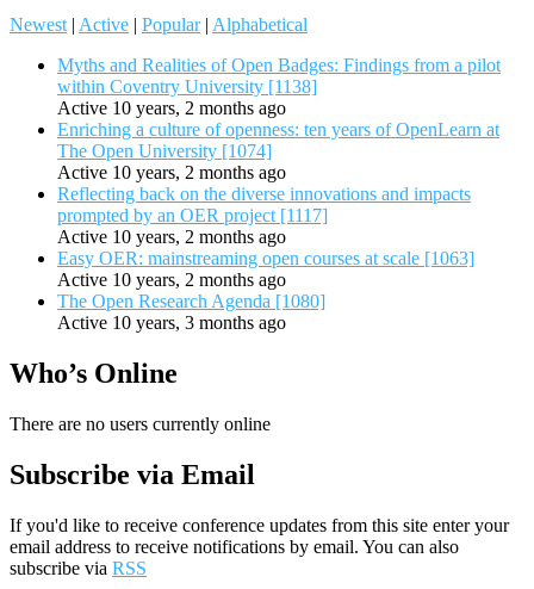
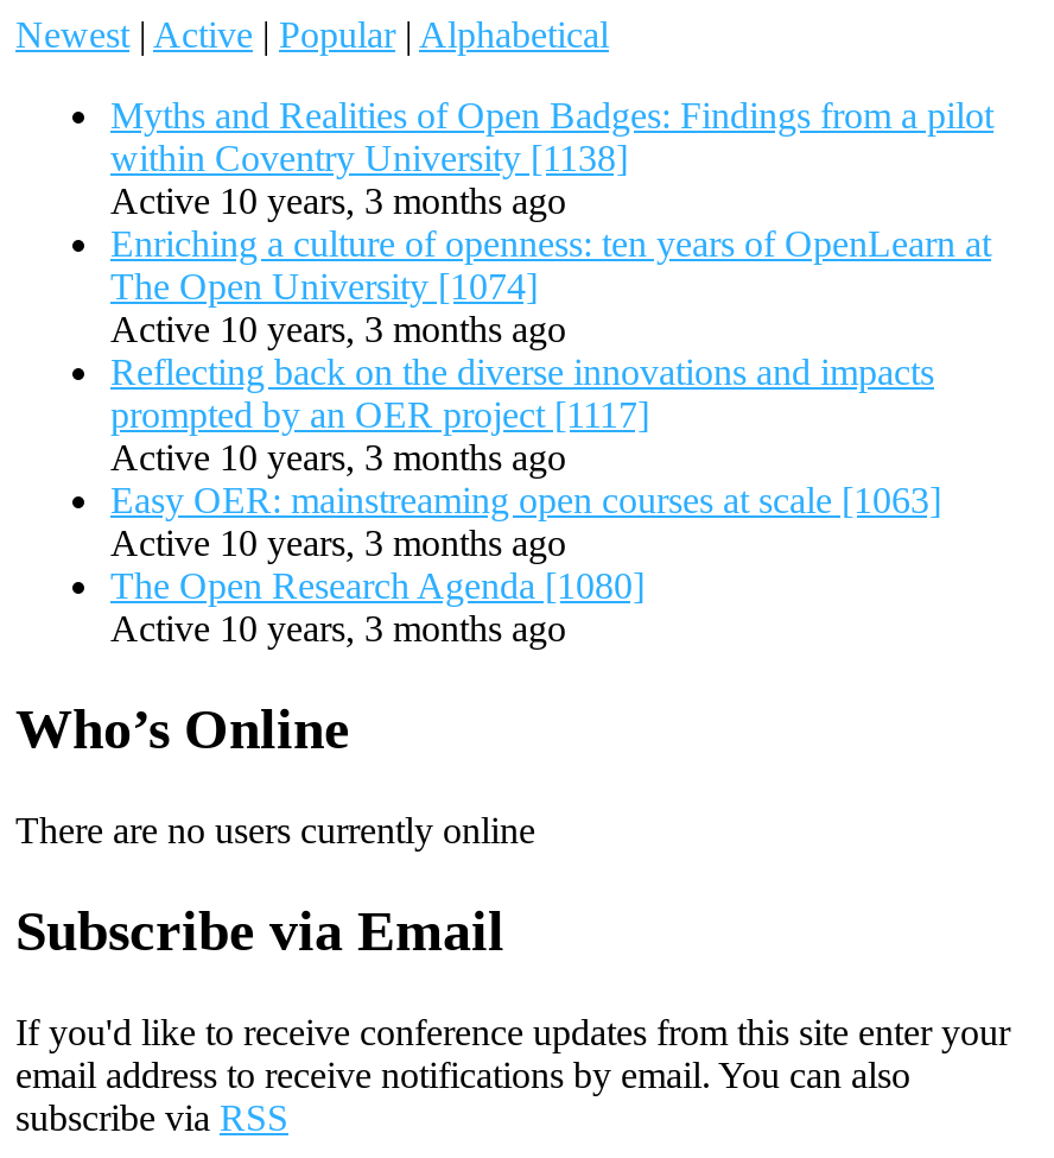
[57,98,286,118] Active 10 years, 2 months ago -> [110,181,566,221] Active 10 years, 3 months ago
[57,162,286,182] Active 10 years, 2 months ago -> [110,309,566,349] Active 10 years, 3 months ago
[57,227,286,247] Active 10 years, 2 months ago -> [110,437,566,477] Active 10 years, 3 months ago
[57,269,286,290] Active 10 years, 2 months ago -> [110,523,566,563] Active 10 years, 3 months ago

